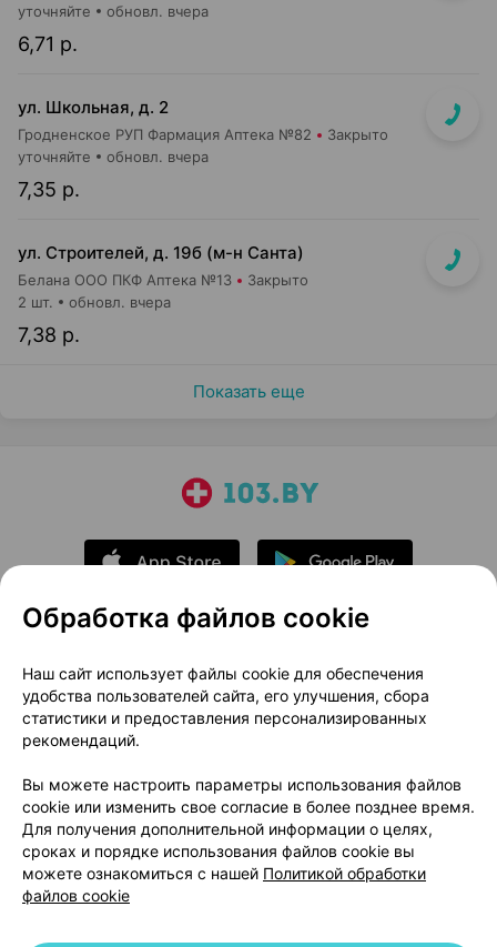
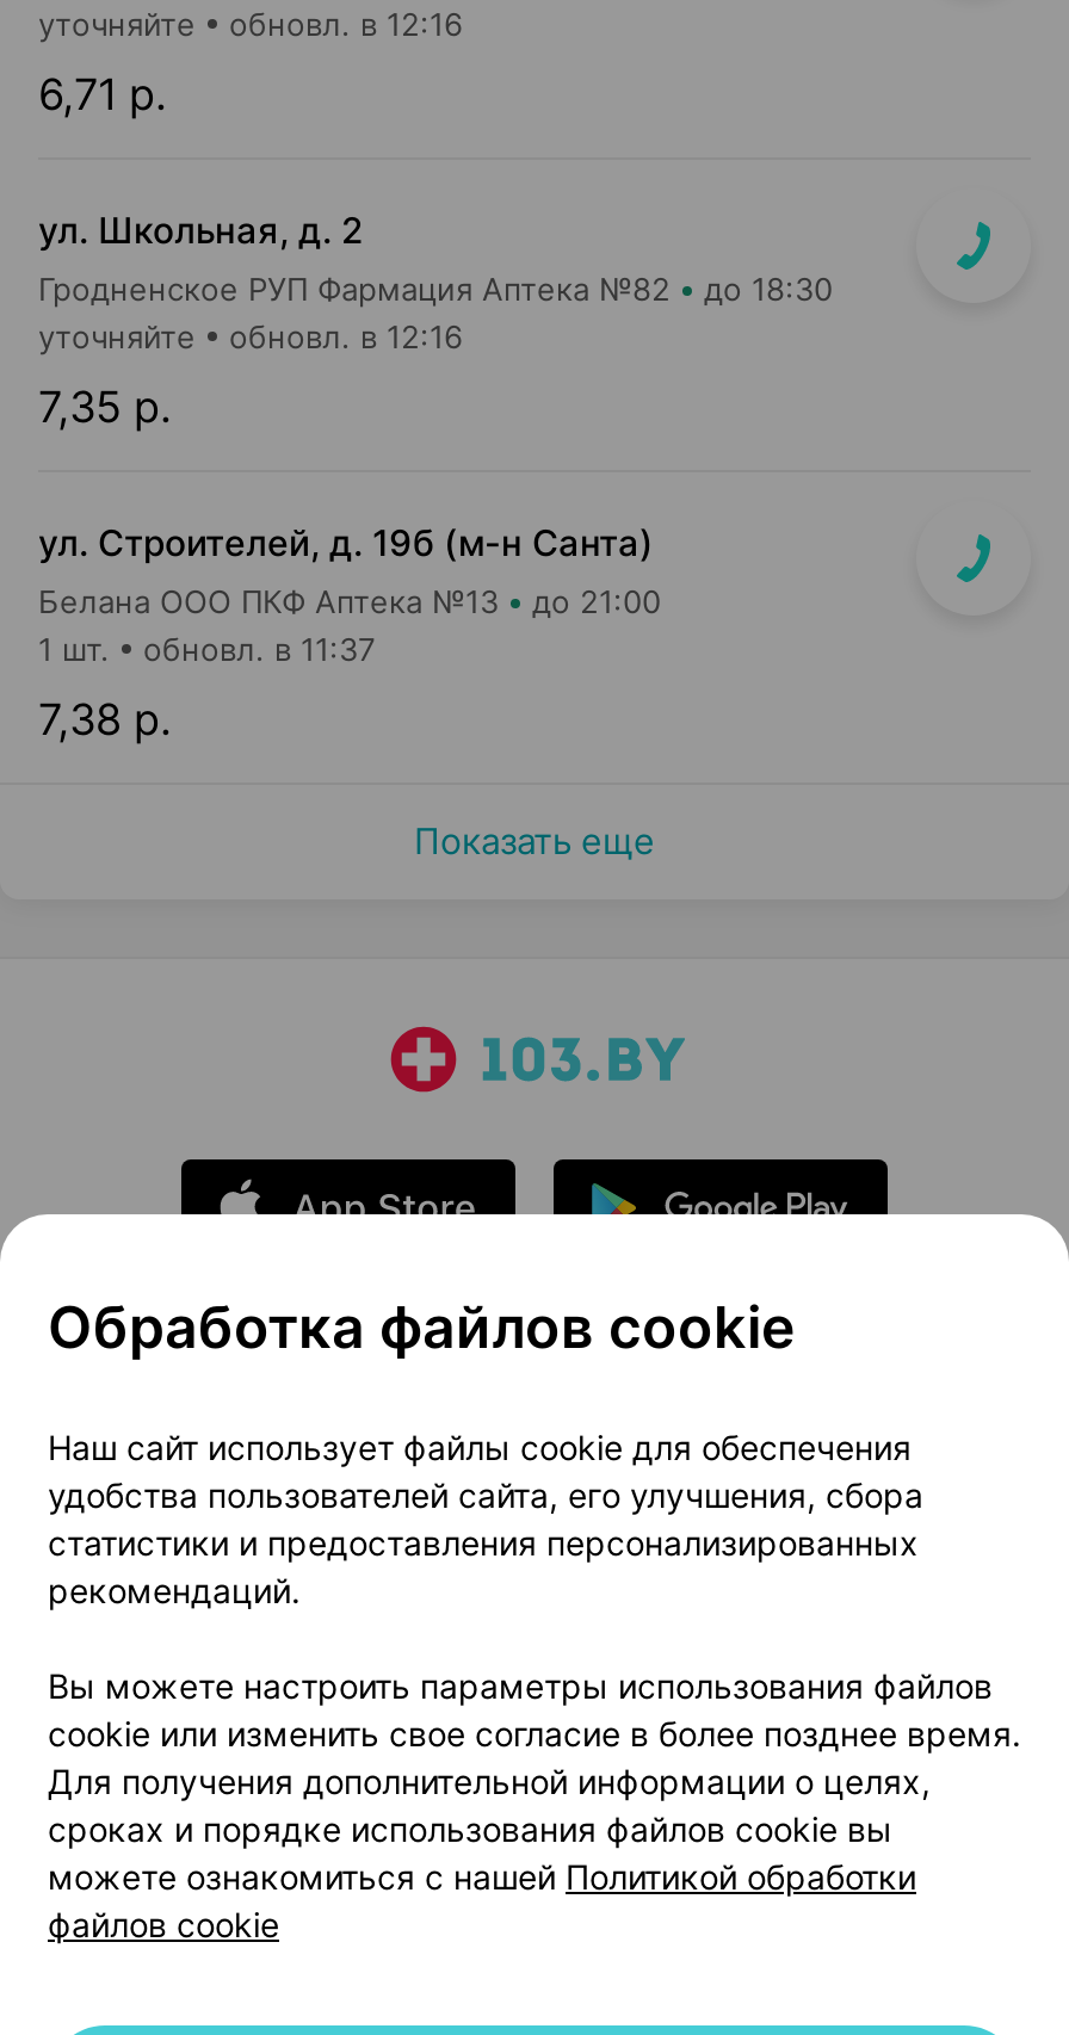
[106,2,209,20] обновл. вчера -> [229,5,463,43] обновл. в 12:16
[327,125,388,143] Закрыто -> [704,270,833,308] до 18:30
[106,148,209,165] обновл. вчера -> [229,317,463,355] обновл. в 12:16
[247,271,308,289] Закрыто -> [532,582,661,620] до 21:00
[18,293,171,311] 2 шт. | обновл. вчера -> [38,630,375,668] 1 шт. | обновл. в 11:37

